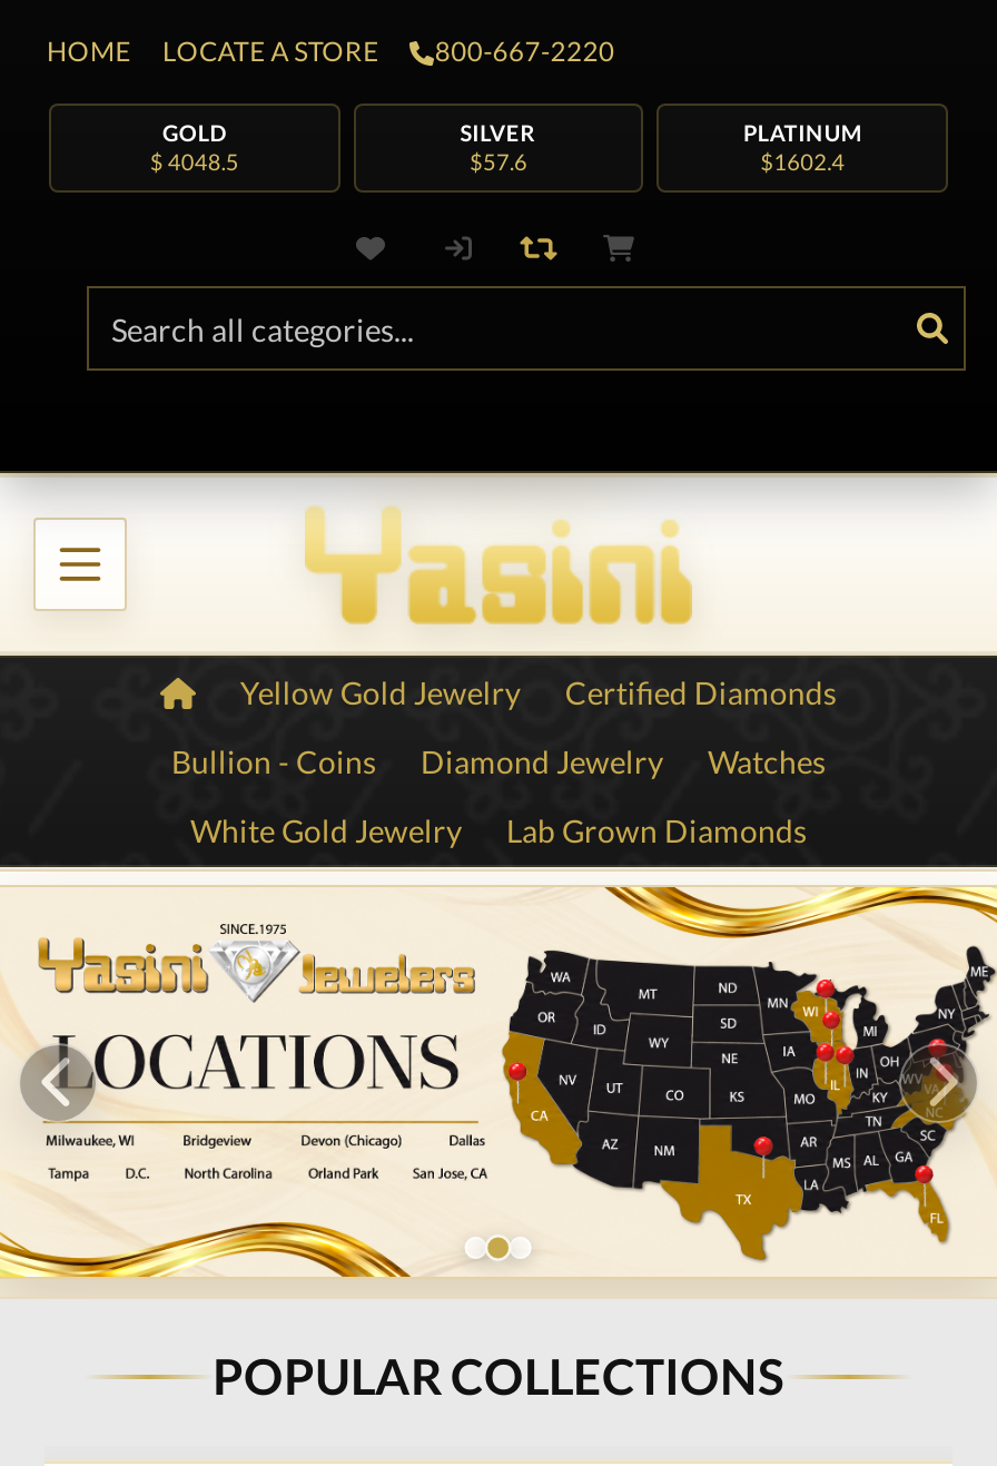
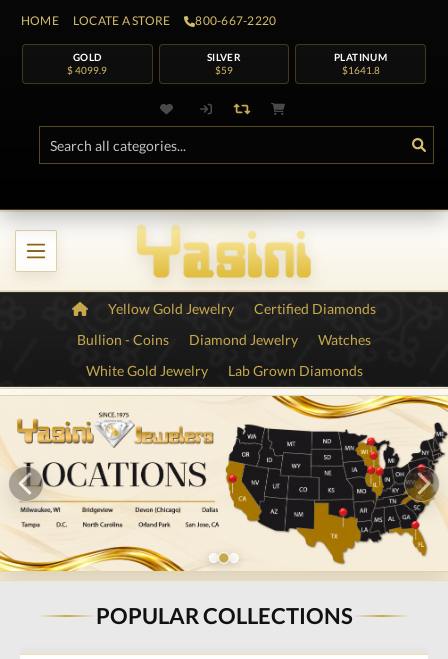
[150,148,239,174] $ 4048.5 -> [67,64,107,76] $ 4099.9
[470,148,527,174] $57.6 -> [215,64,233,76] $59
[760,148,845,174] $1602.4 -> [342,64,380,76] $1641.8

